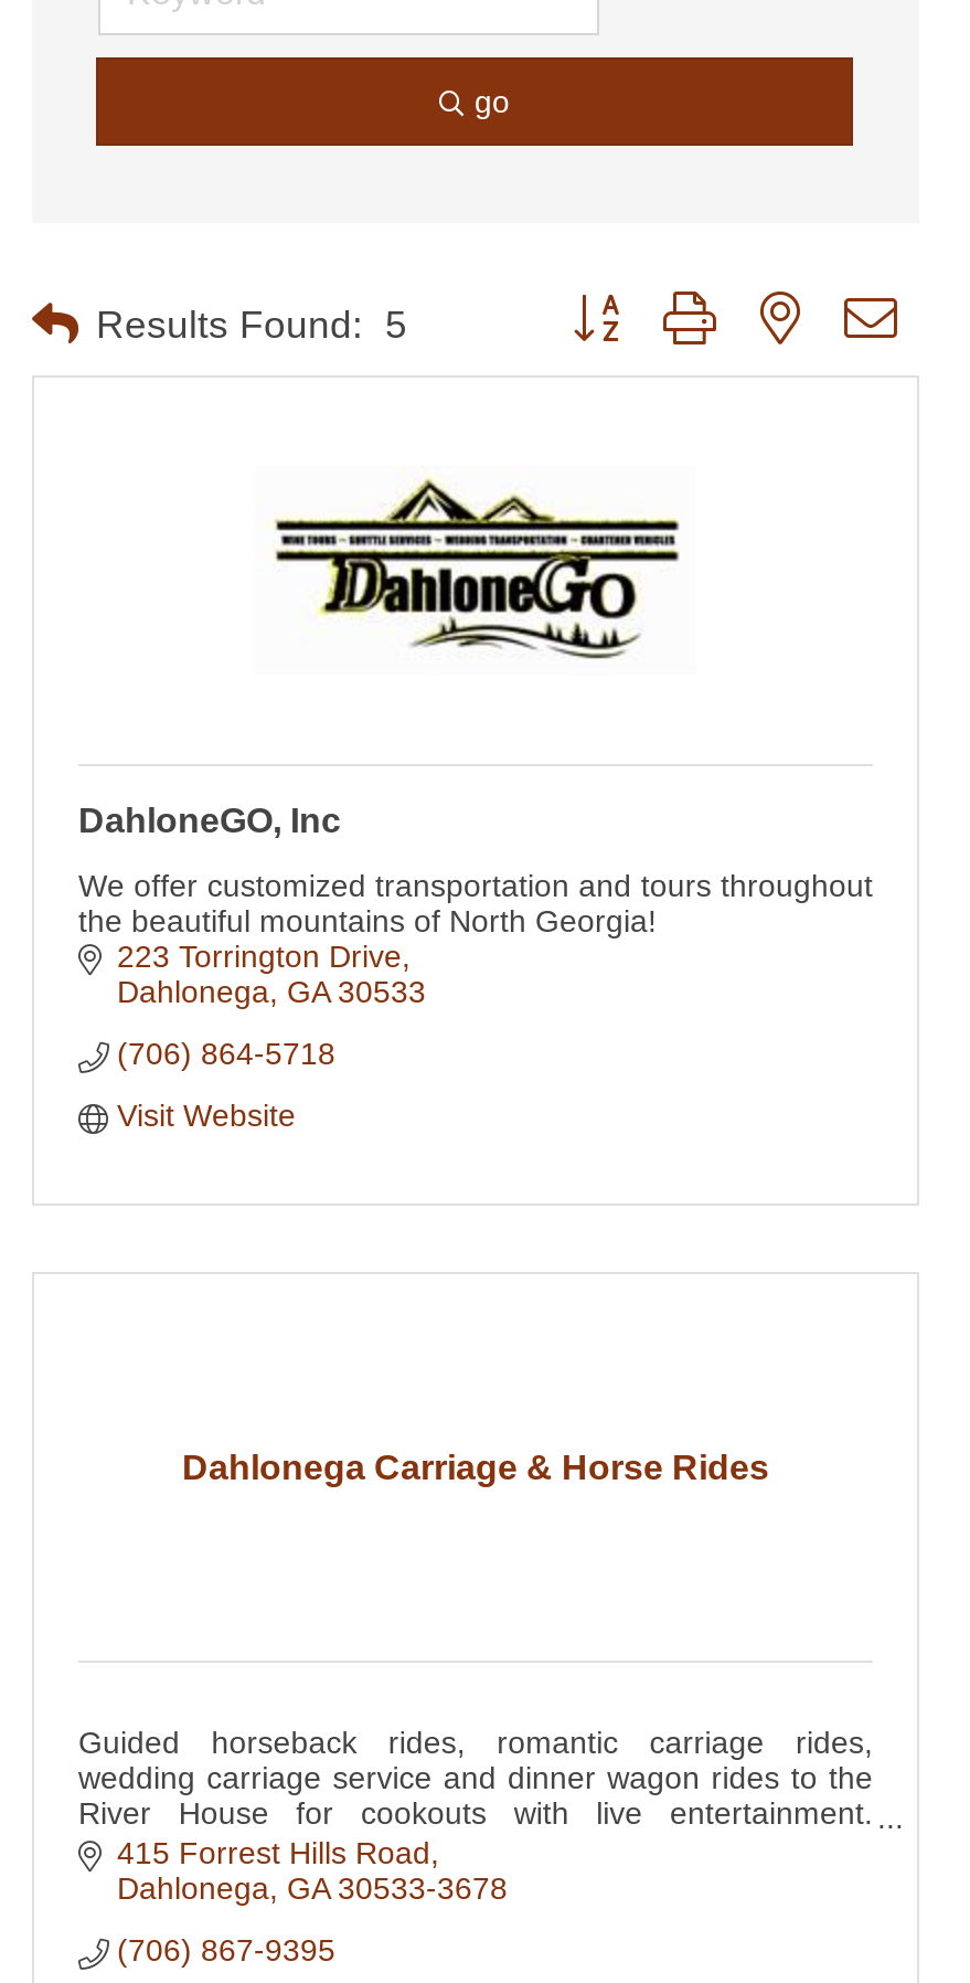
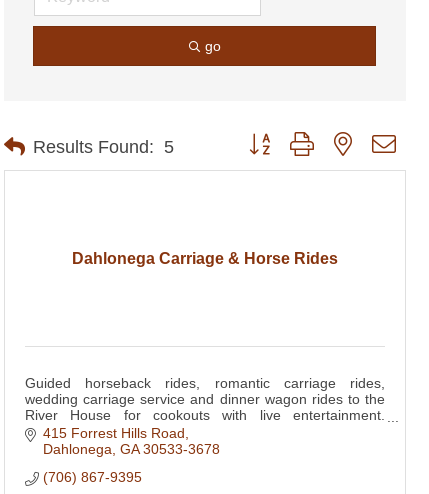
[273,477,681,660] [image] -> none
[78,802,873,1133] DahloneGO, Inc | We offer customized transportation and tours throughout | the beautiful mountains of North Georgia! | 223 Torrington Drive | Dahlonega GA 30533 | (706) 864-5718 | Visit Website -> none

